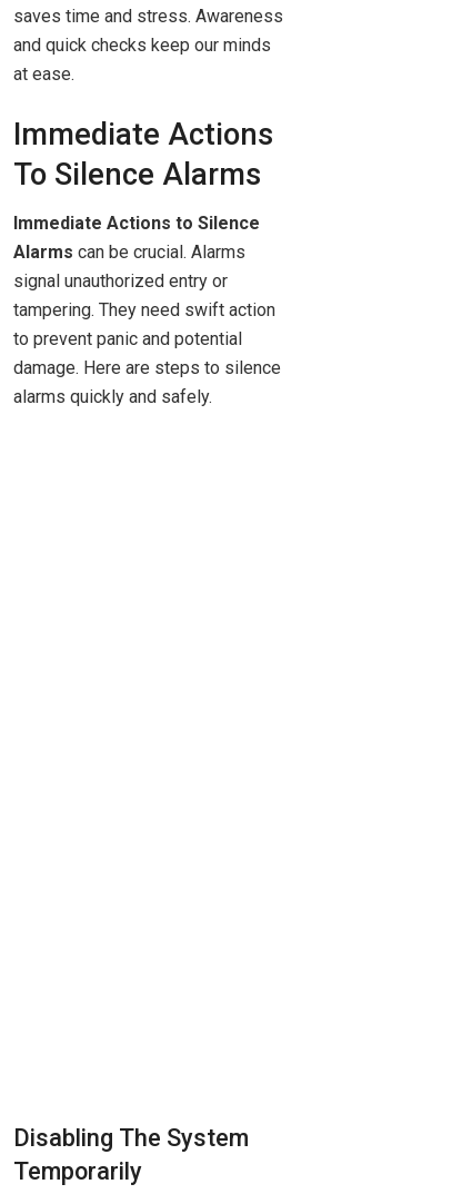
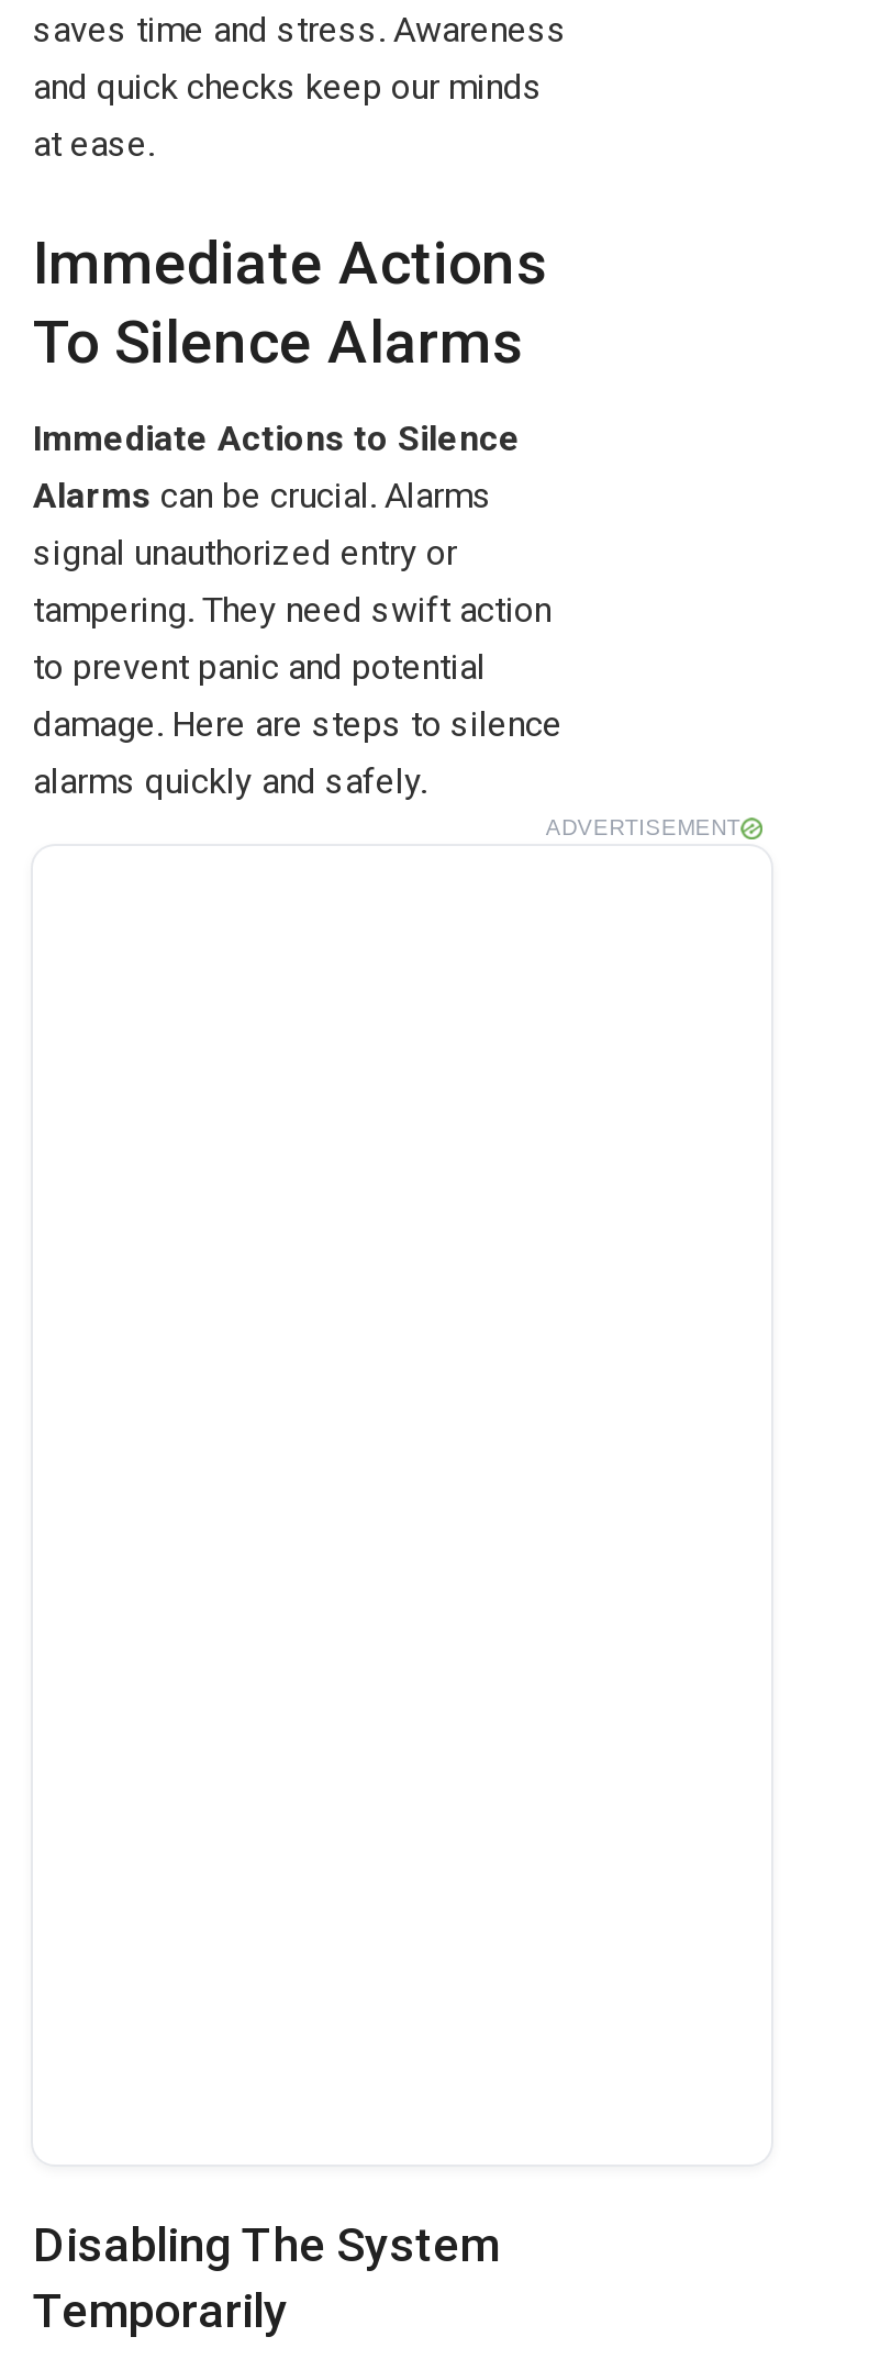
none -> [546,816,740,840] ADVERTISEMENT

